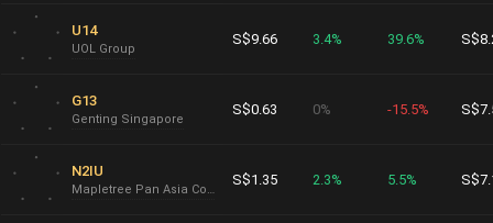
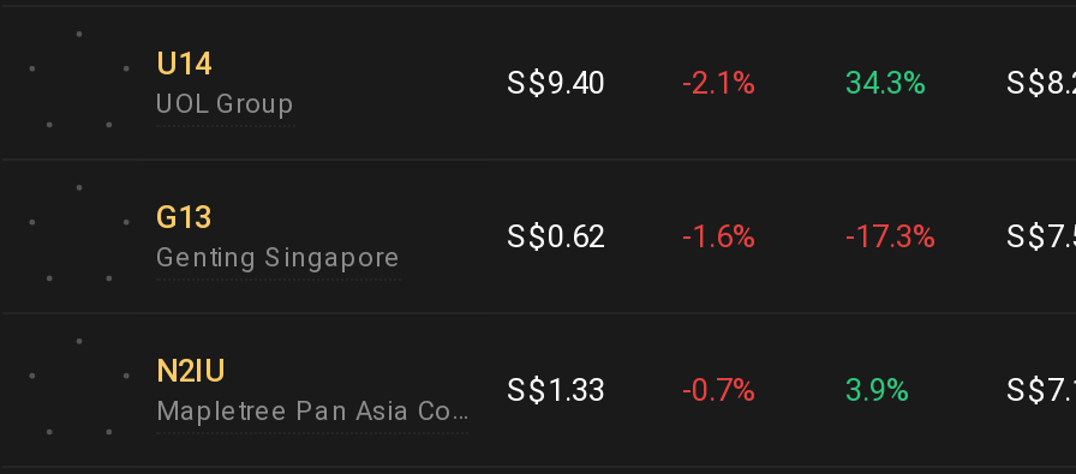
[232,31,425,47] S$9.66 | 3.4% | 39.6% -> [507,65,927,101] S$9.40 | -2.1% | 34.3%
[232,101,429,118] S$0.63 | 0% | -15.5% -> [507,218,937,254] S$0.62 | -1.6% | -17.3%
[232,171,417,188] S$1.35 | 2.3% | 5.5% -> [507,372,910,408] S$1.33 | -0.7% | 3.9%

